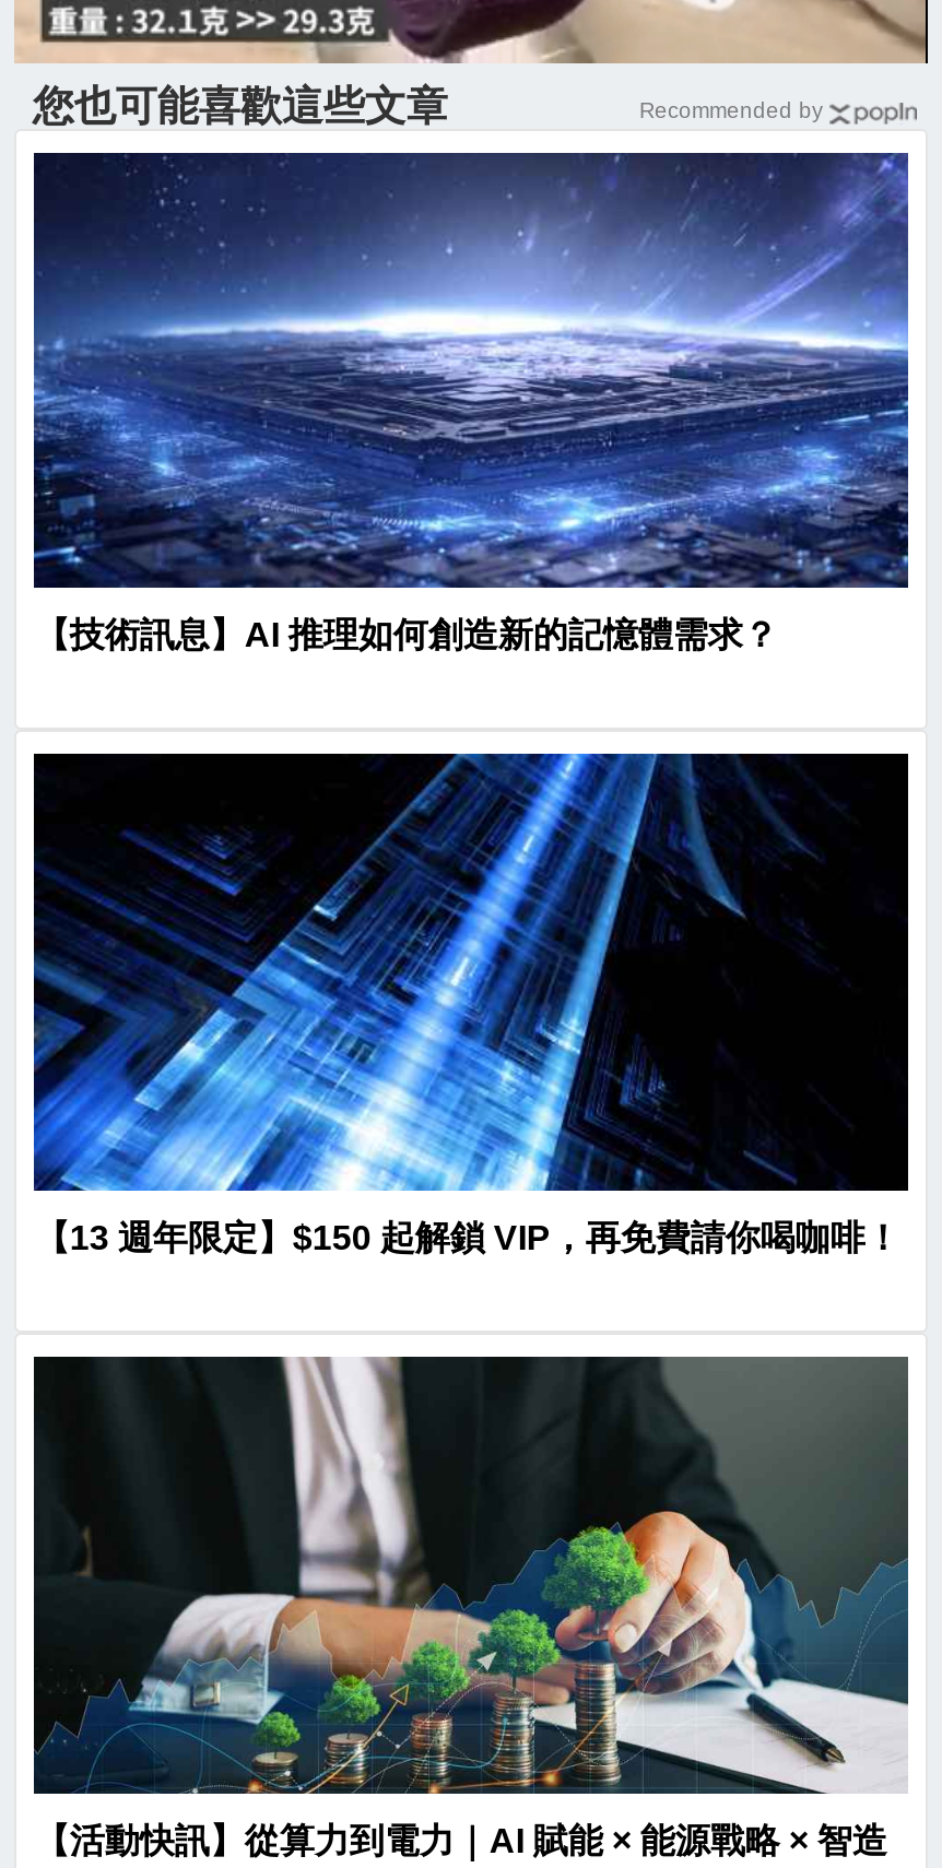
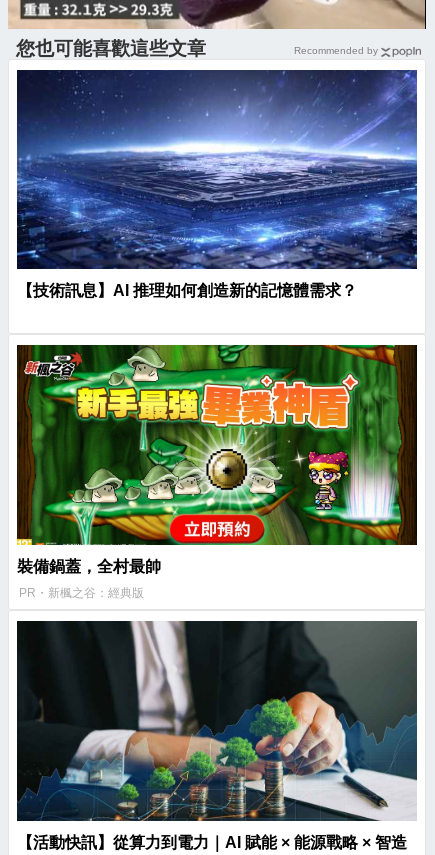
[32,752,904,1256] [image] | 【13 週年限定】$150 起解鎖 VIP，再免費請你喝咖啡！ -> [16,344,416,600] [image] | 裝備鍋蓋，全村最帥 | PR・新楓之谷：經典版

